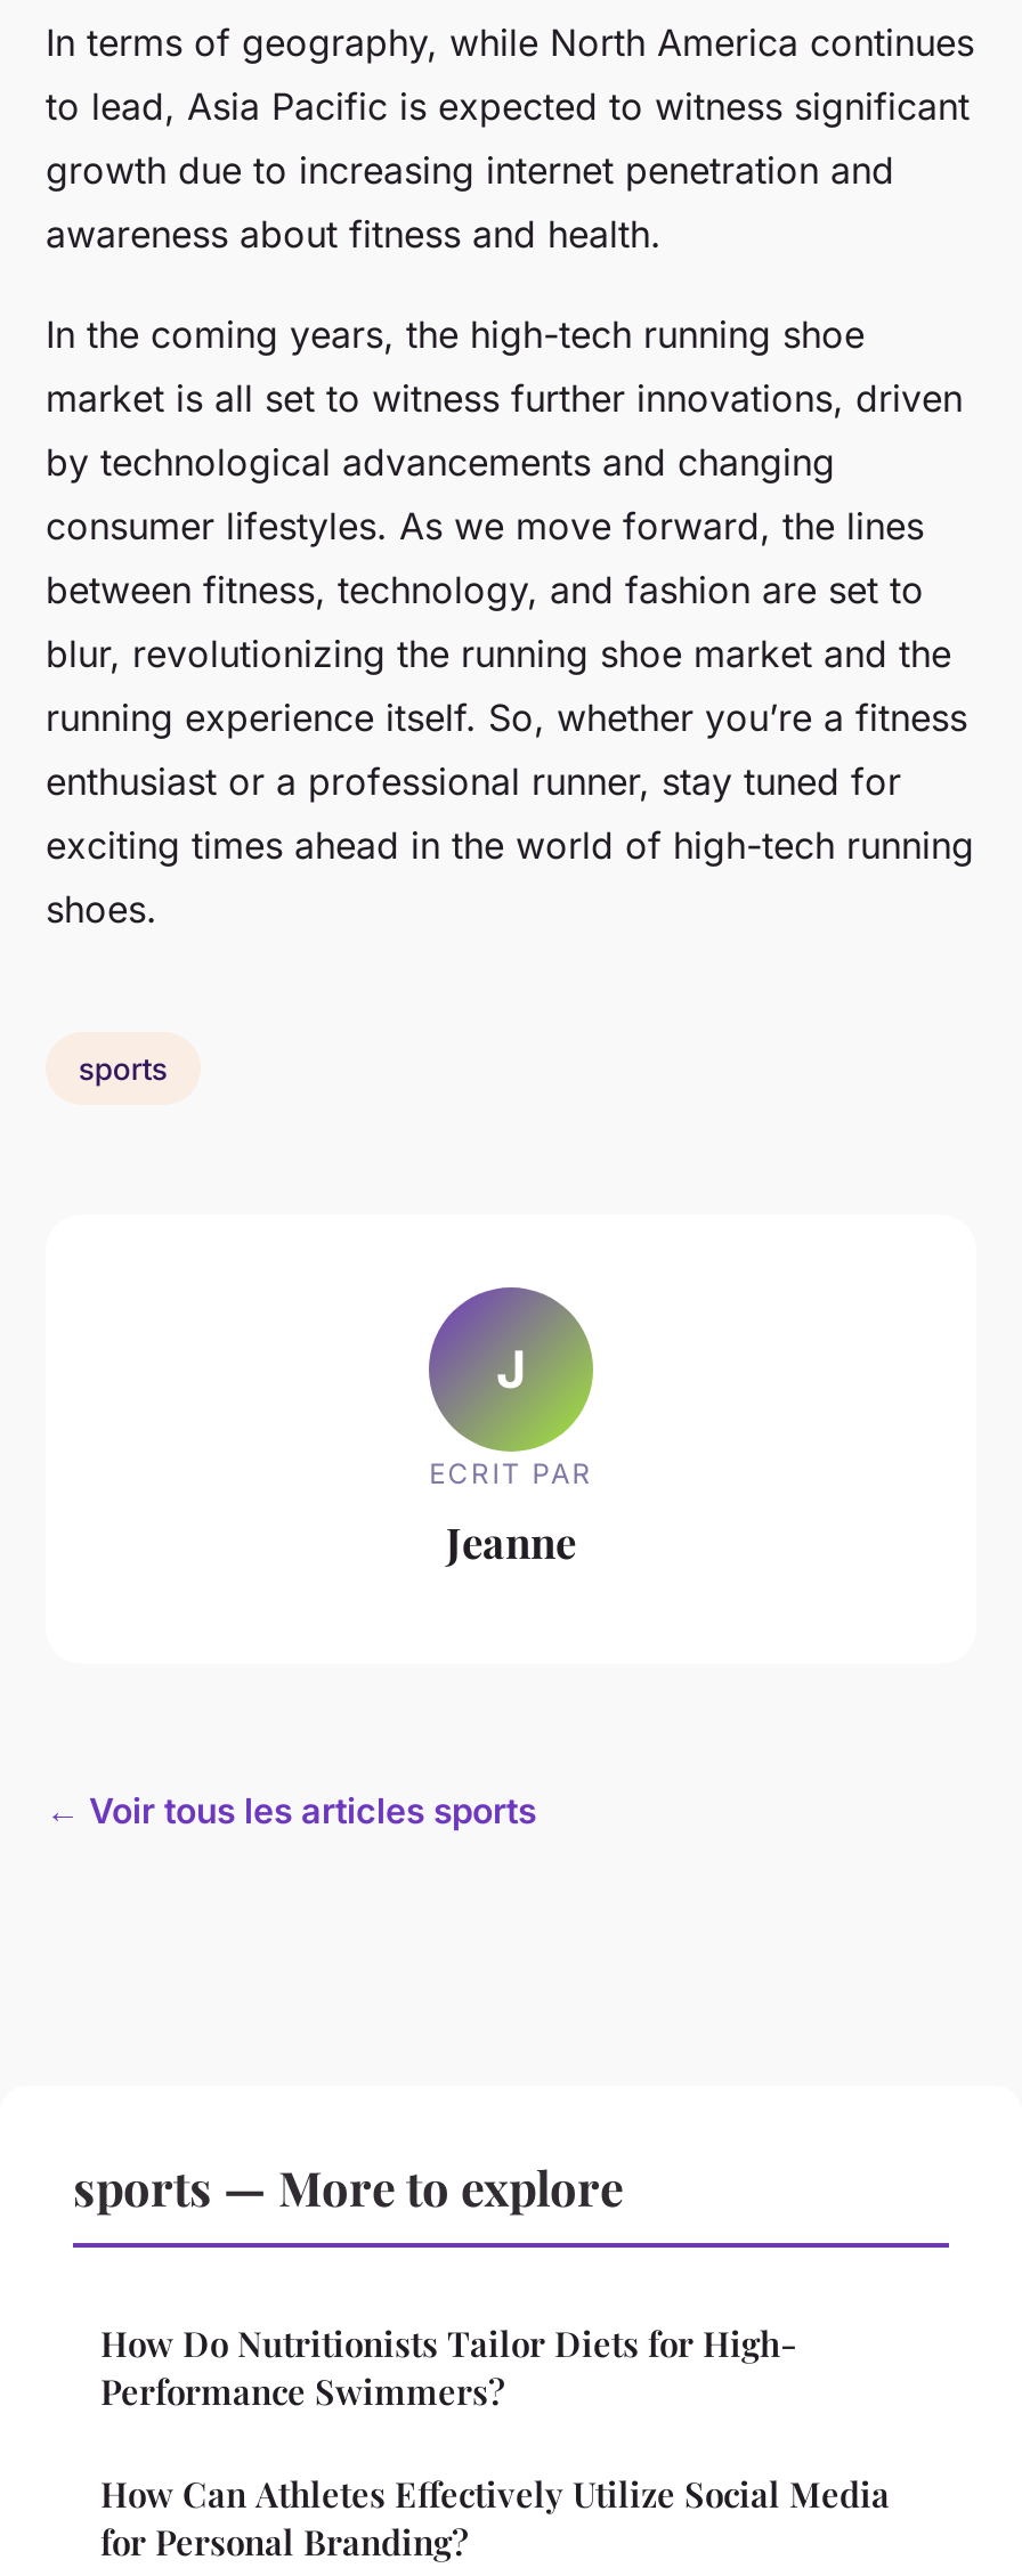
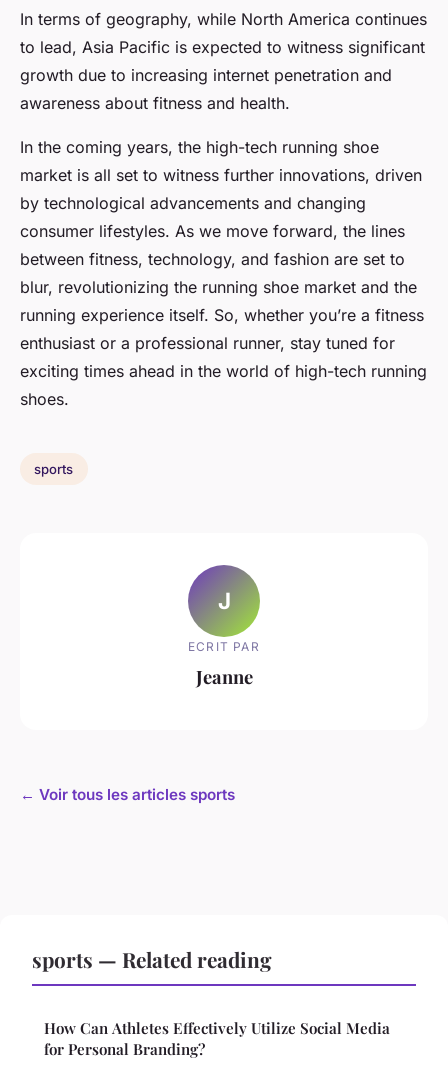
[73,2155,796,2415] sports — More to explore | How Do Nutritionists Tailor Diets for High- | Performance Swimmers? -> [32,945,272,973] sports — Related reading

